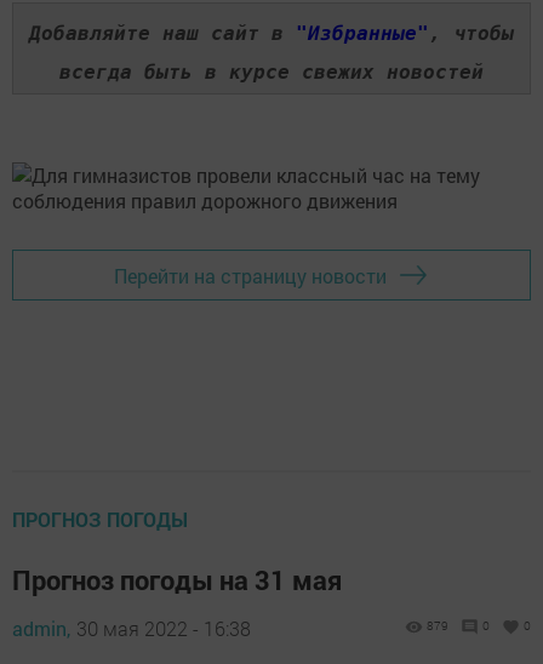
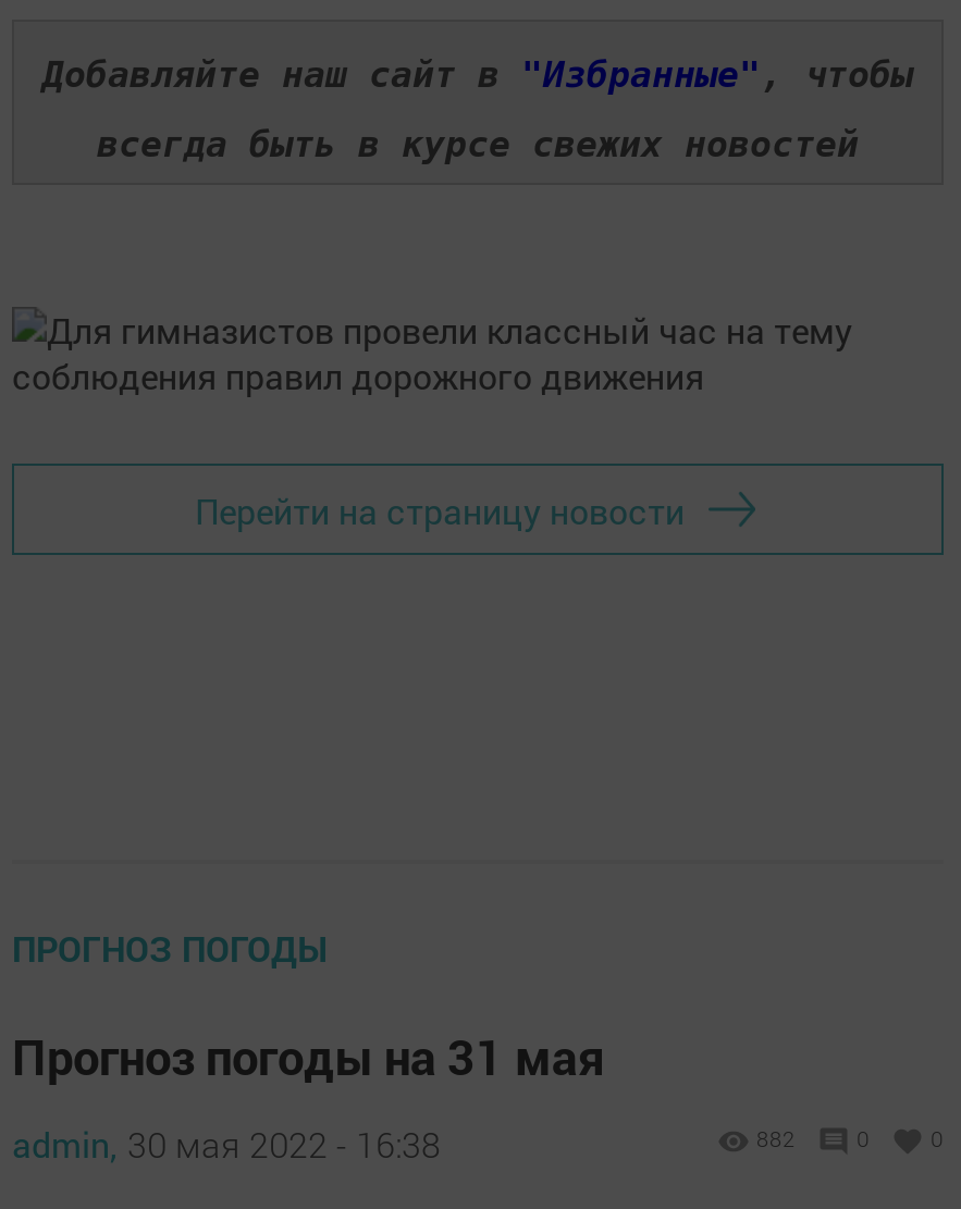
[427,618,448,634] 879 -> [756,1126,796,1154] 882

